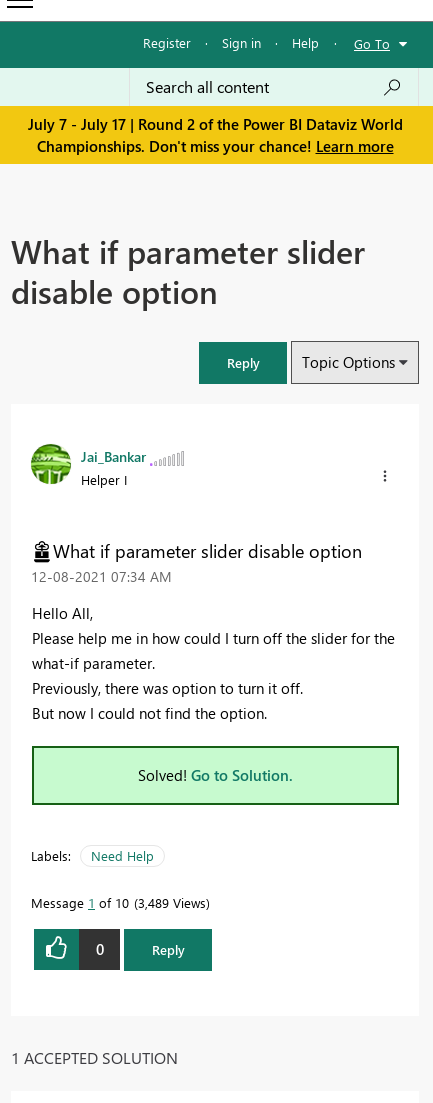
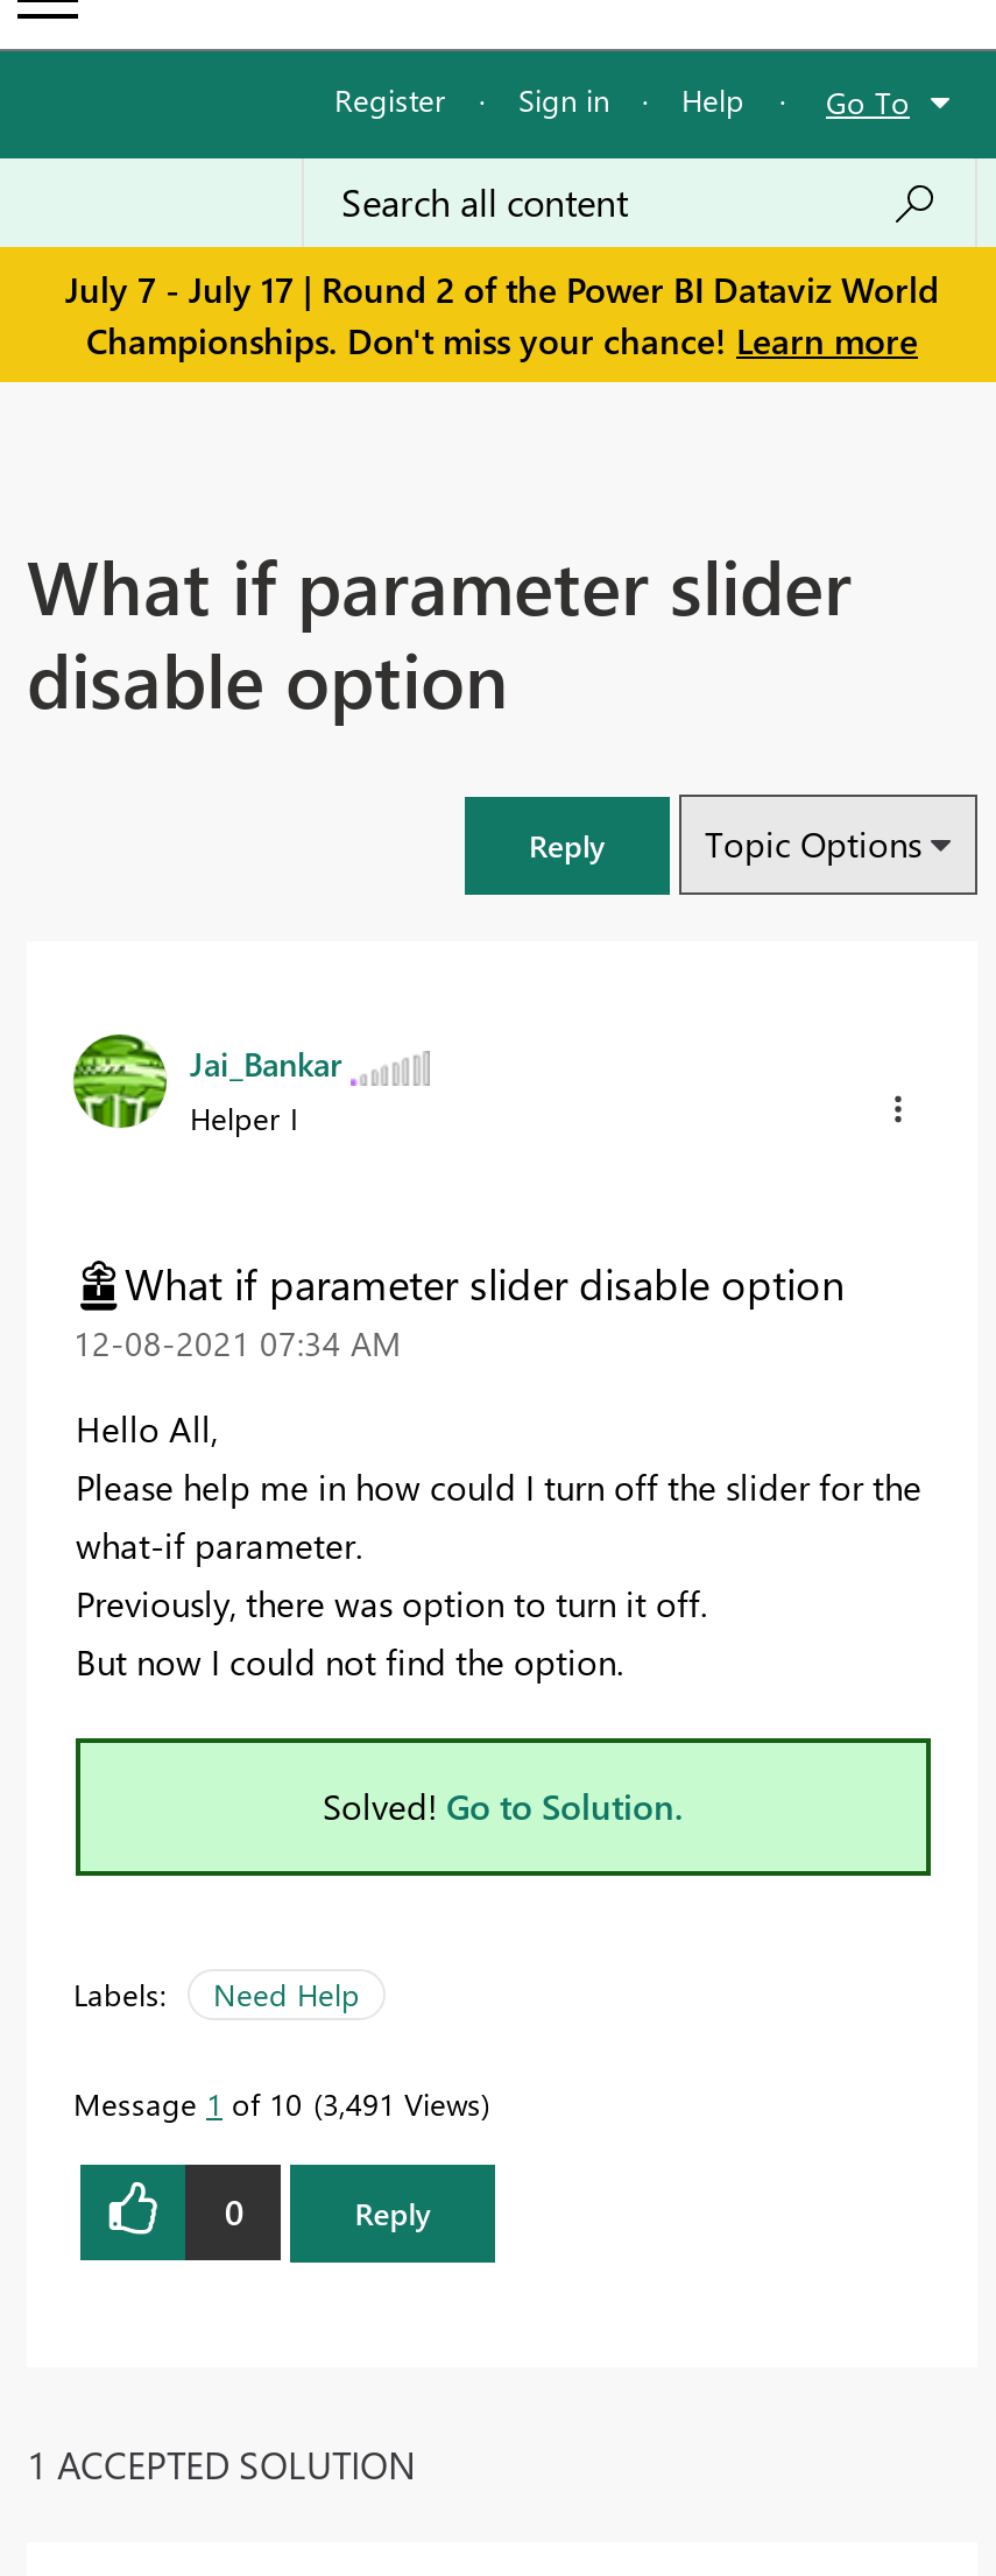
[31,894,206,911] Message 1 of 10 3,489 Views -> [73,2082,481,2122] Message 1 of 10 3,491 Views

